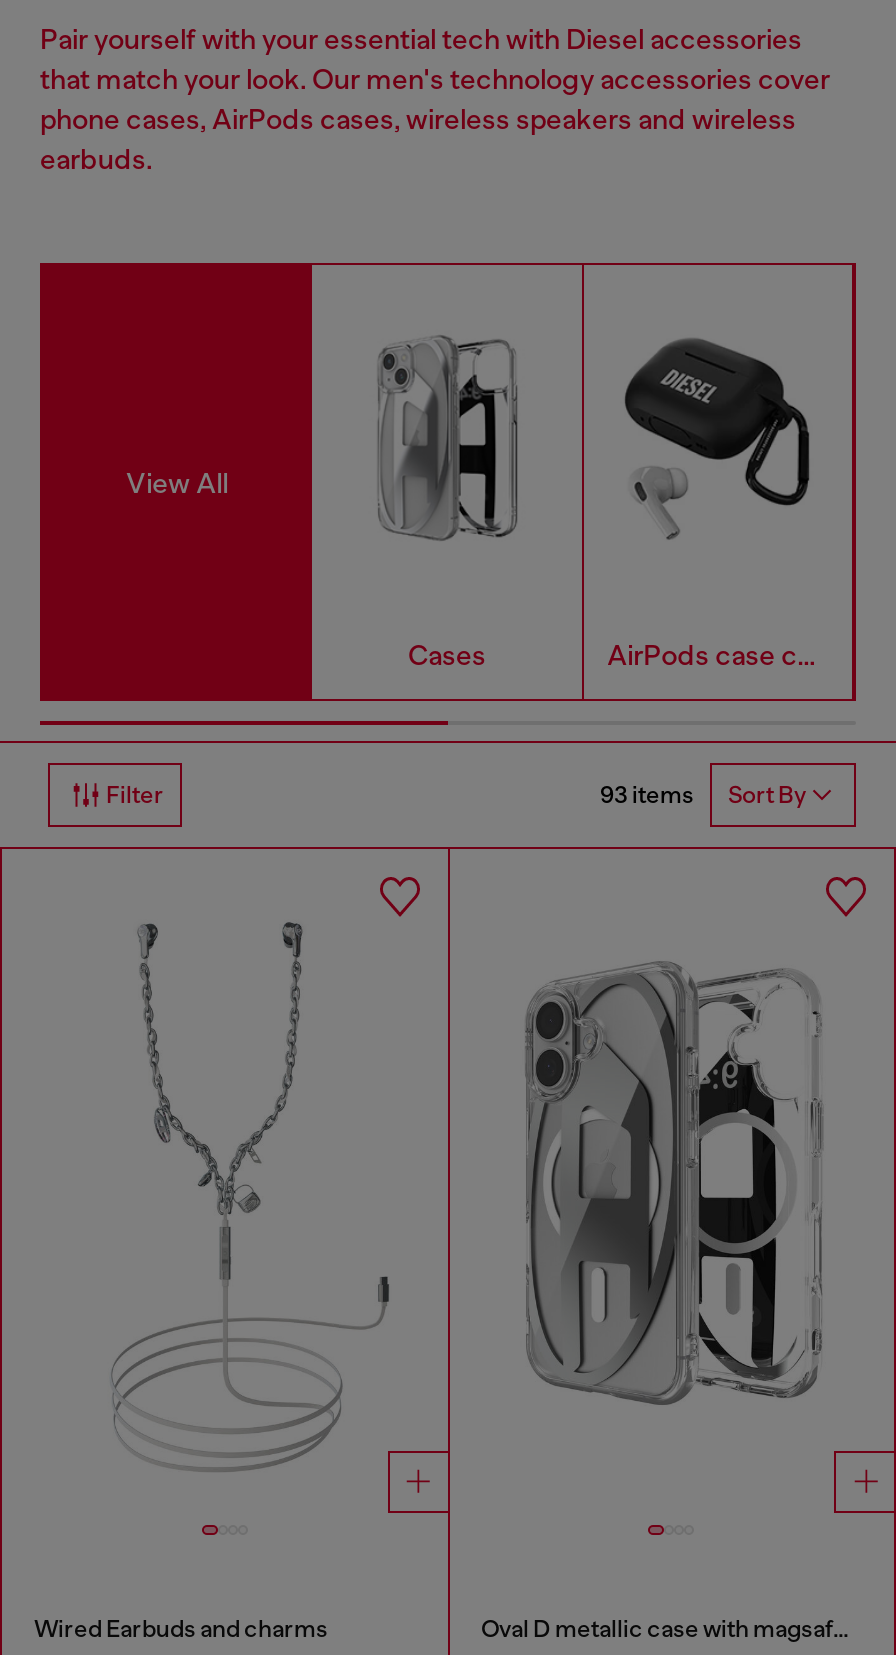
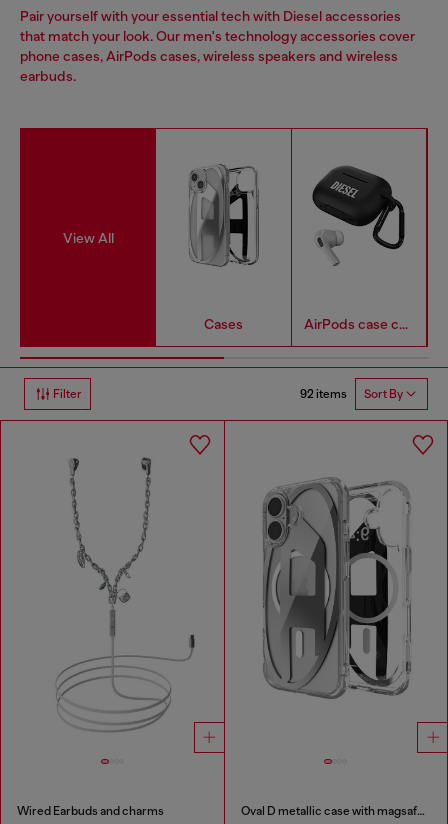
[600,781,806,810] 93 items Sort By -> [300,387,403,401] 92 items Sort By

